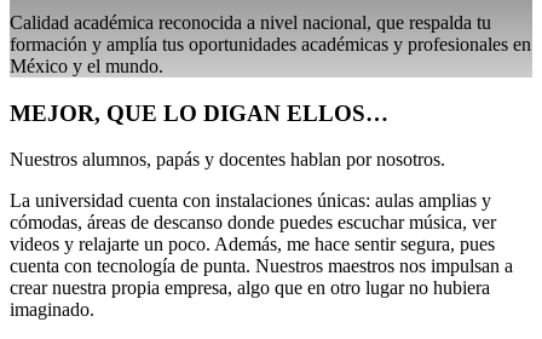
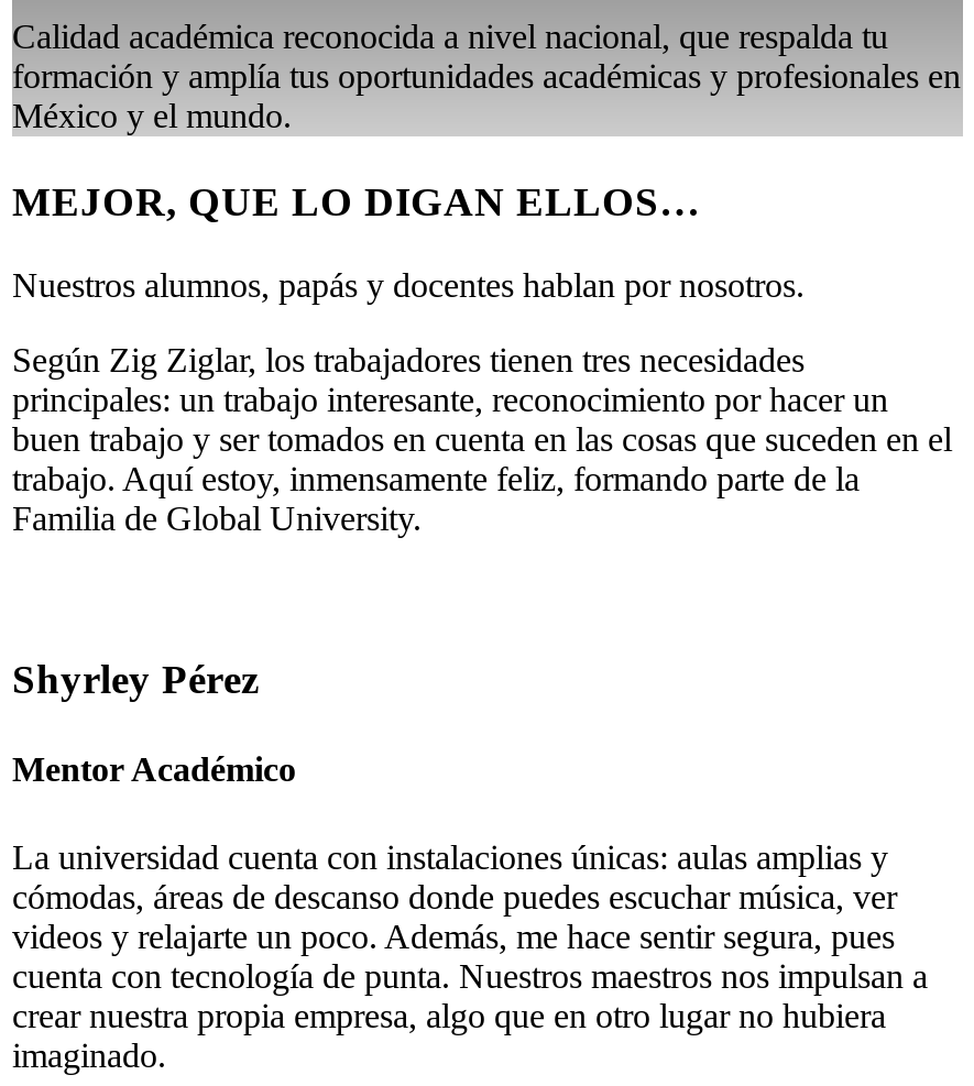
none -> [12,342,952,538] Según Zig Ziglar, los trabajadores tienen tres necesidades | principales: un trabajo interesante, reconocimiento por hacer un | buen trabajo y ser tomados en cuenta en las cosas que suceden en el | trabajo. Aquí estoy, inmensamente feliz, formando parte de la | Familia de Global University.
none -> [12,656,296,788] Shyrley Pérez | Mentor Académico

